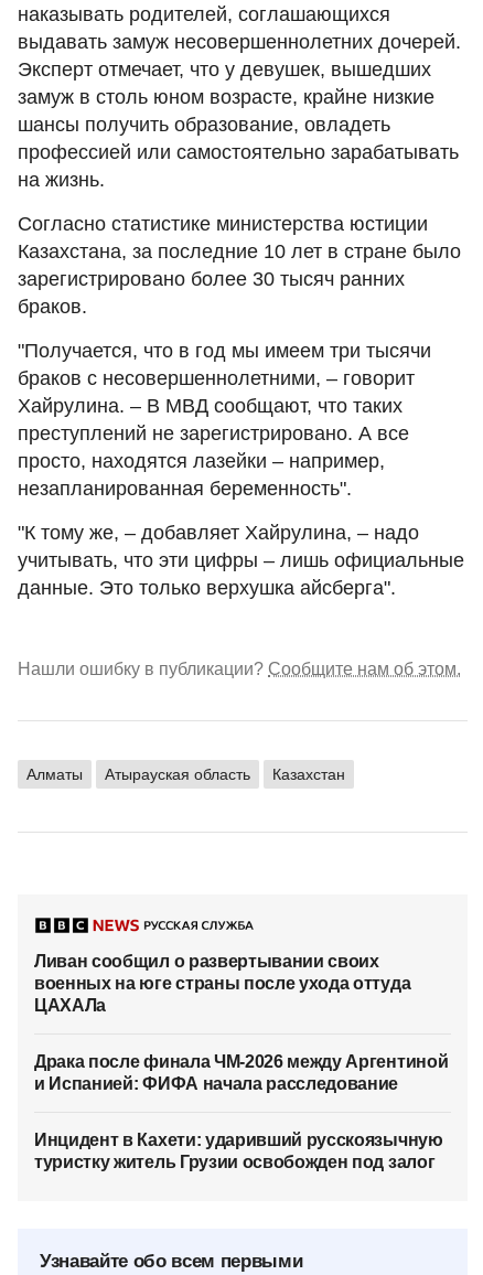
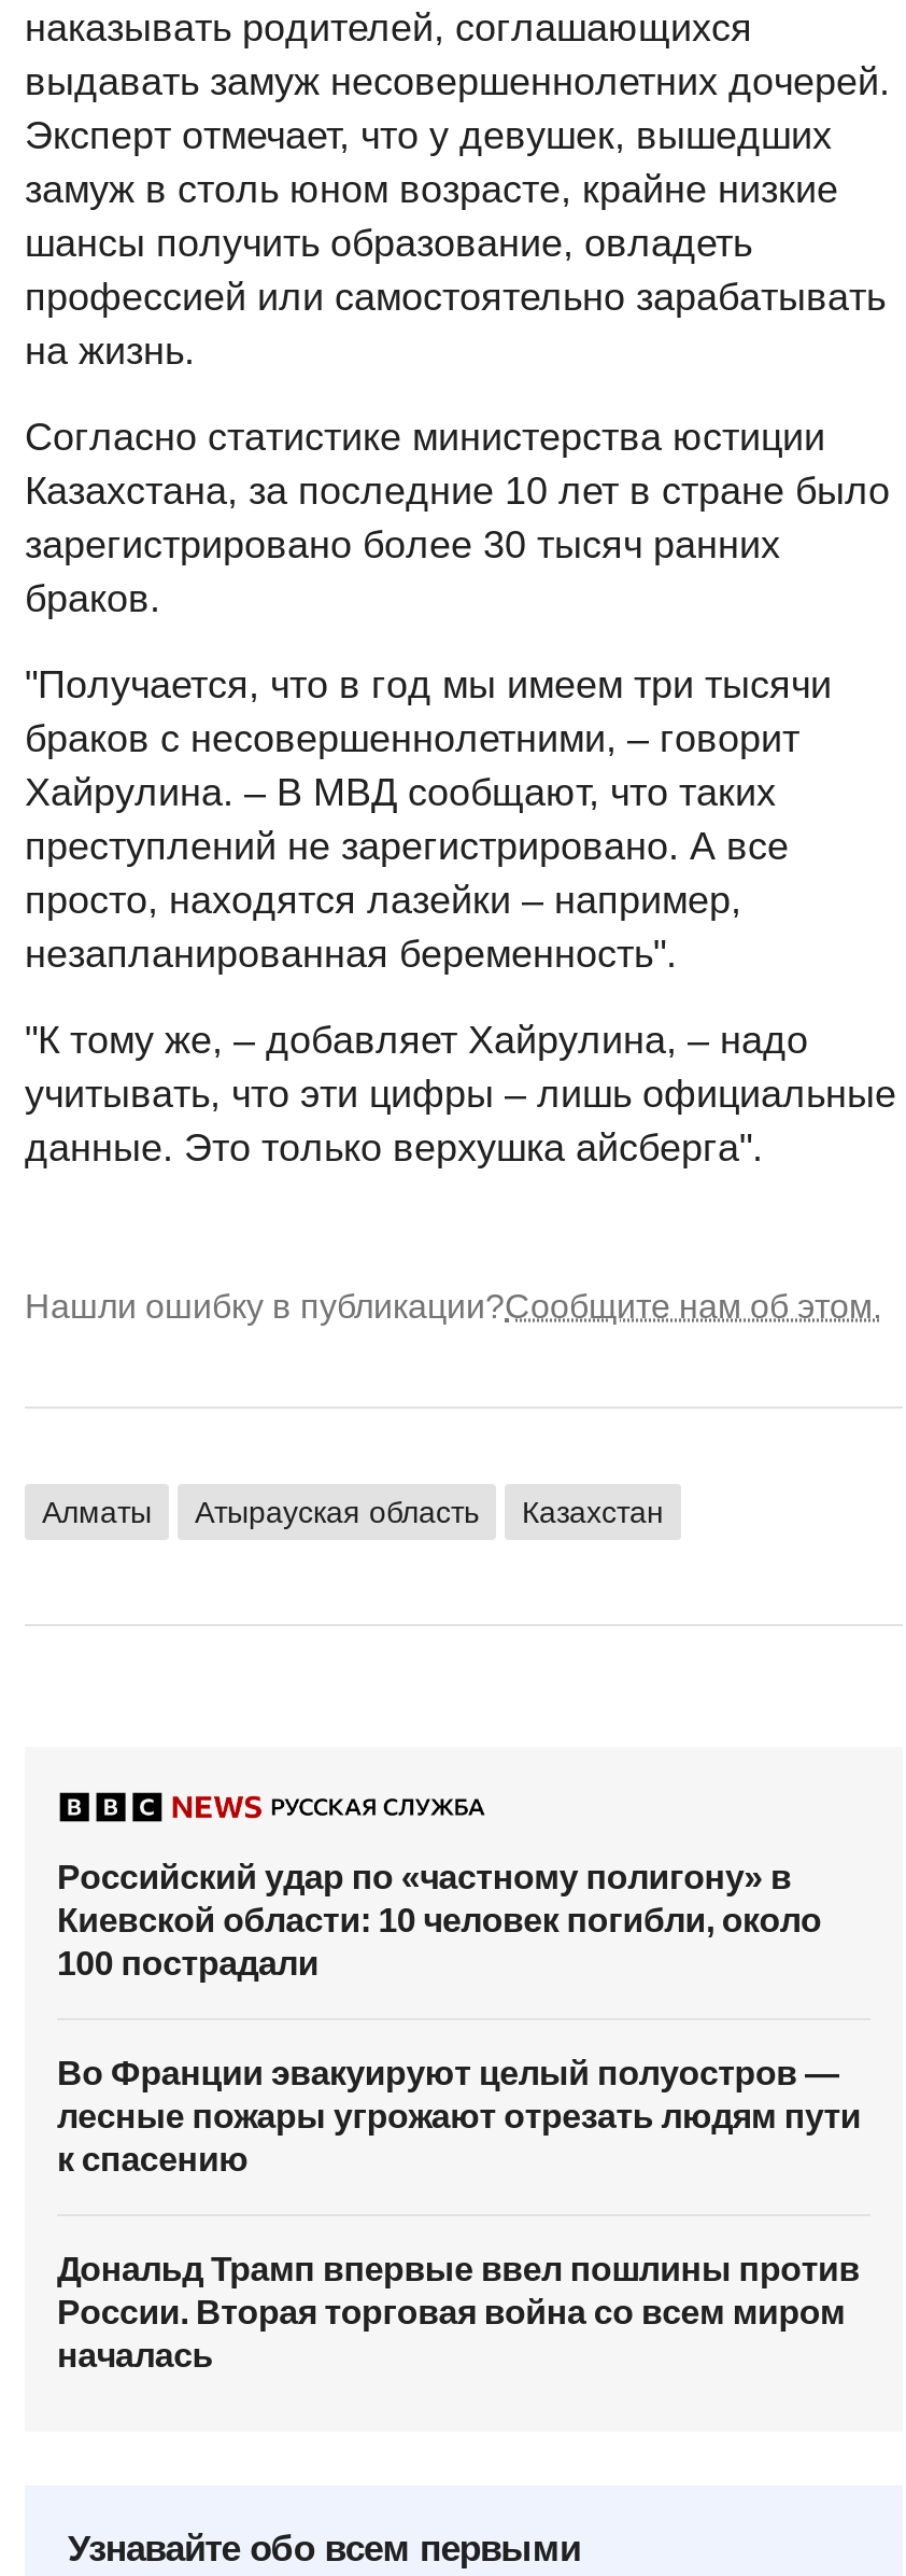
[34,952,410,1015] Ливан сообщил о развертывании своих | военных на юге страны после ухода оттуда | ЦАХАЛа -> [57,1859,821,1982] Российский удар по «частному полигону» в | Киевской области: 10 человек погибли, около | 100 пострадали
[34,1052,448,1093] Драка после финала ЧМ-2026 между Аргентиной | и Испанией: ФИФА начала расследование -> [57,2055,861,2178] Во Франции эвакуируют целый полуостров — | лесные пожары угрожают отрезать людям пути | к спасению
[34,1131,443,1171] Инцидент в Кахети: ударивший русскоязычную | туристку житель Грузии освобожден под залог -> [57,2251,860,2374] Дональд Трамп впервые ввел пошлины против | России. Вторая торговая война со всем миром | началась

